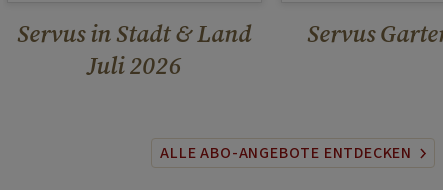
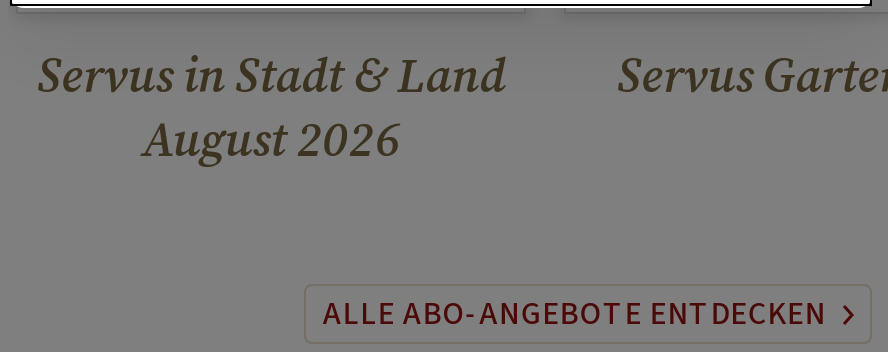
[87,49,181,82] Juli 2026 -> [142,106,400,172] August 2026

